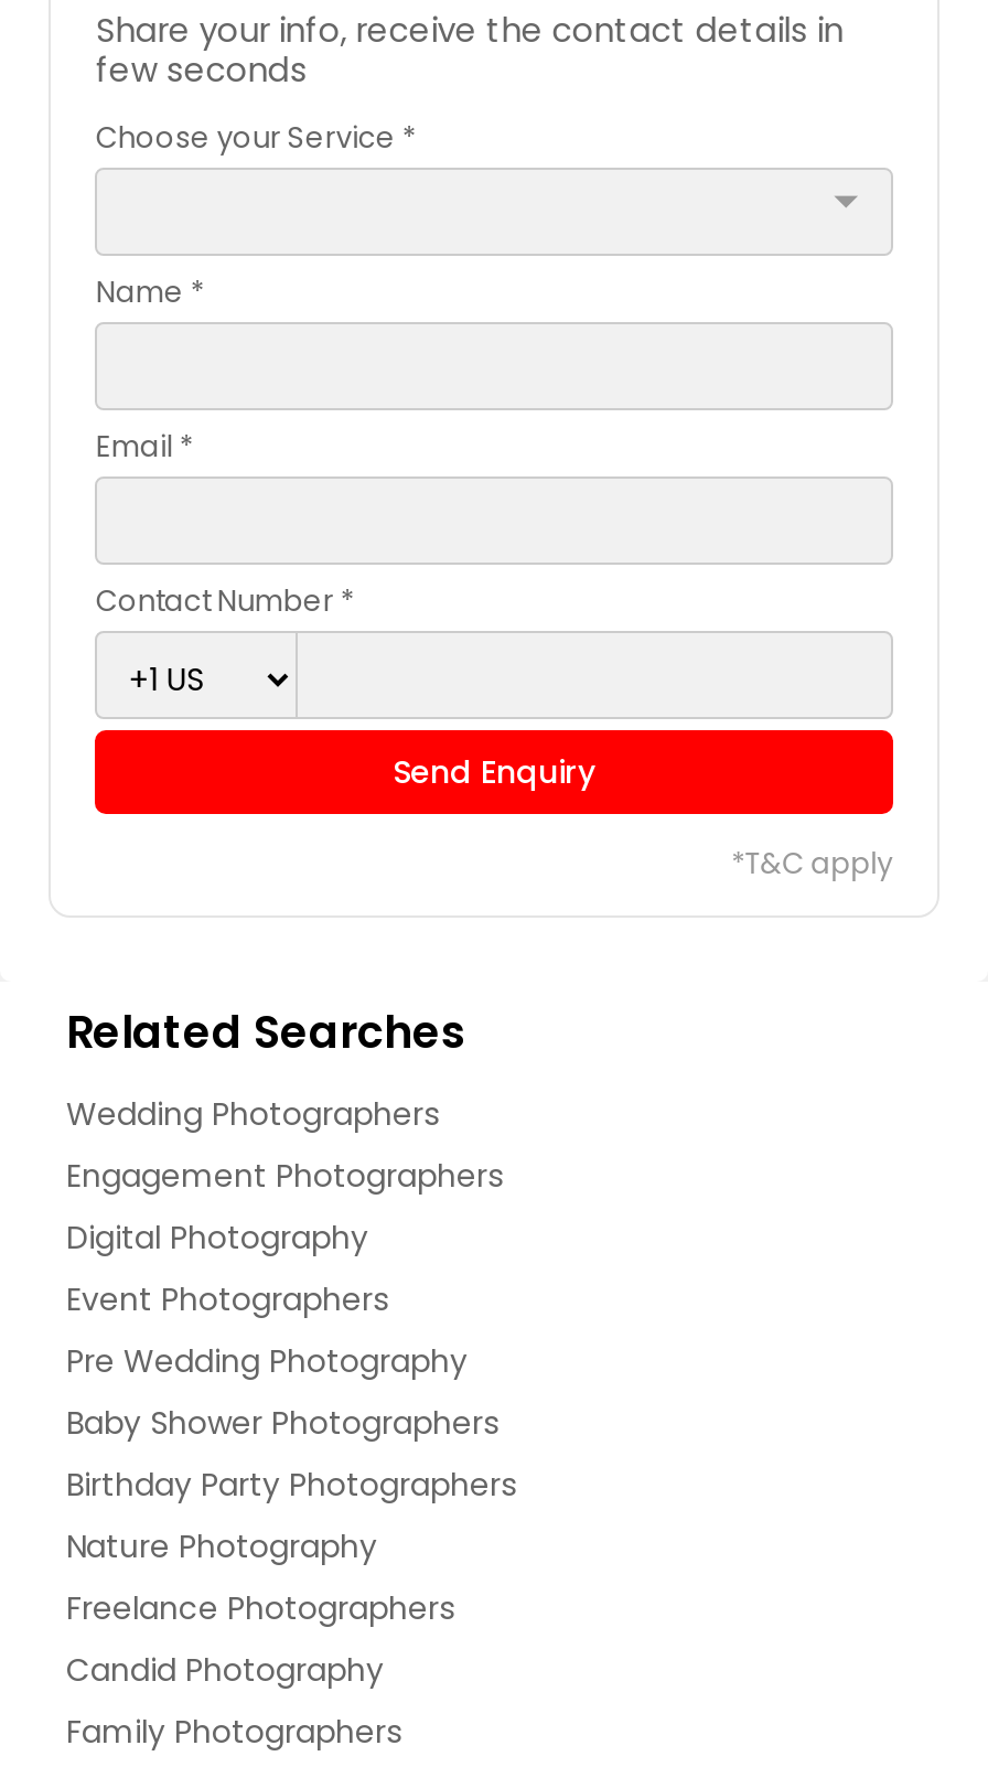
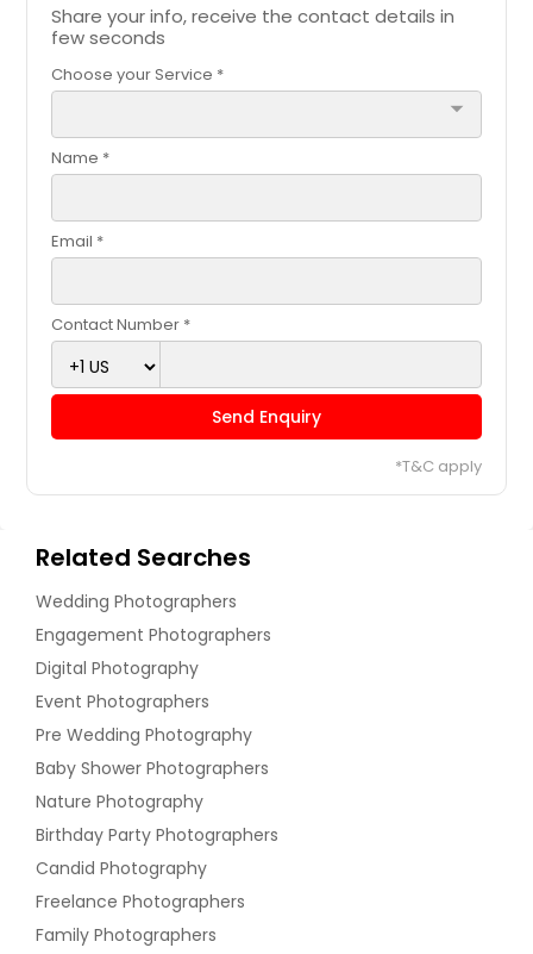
moved [66,1463,516,1508] -> [36,823,278,847]: Birthday Party Photographers
moved [66,1525,377,1569] -> [36,790,203,814]: Nature Photography
moved [66,1587,454,1631] -> [36,890,245,914]: Freelance Photographers
moved [66,1649,384,1693] -> [36,857,207,881]: Candid Photography

